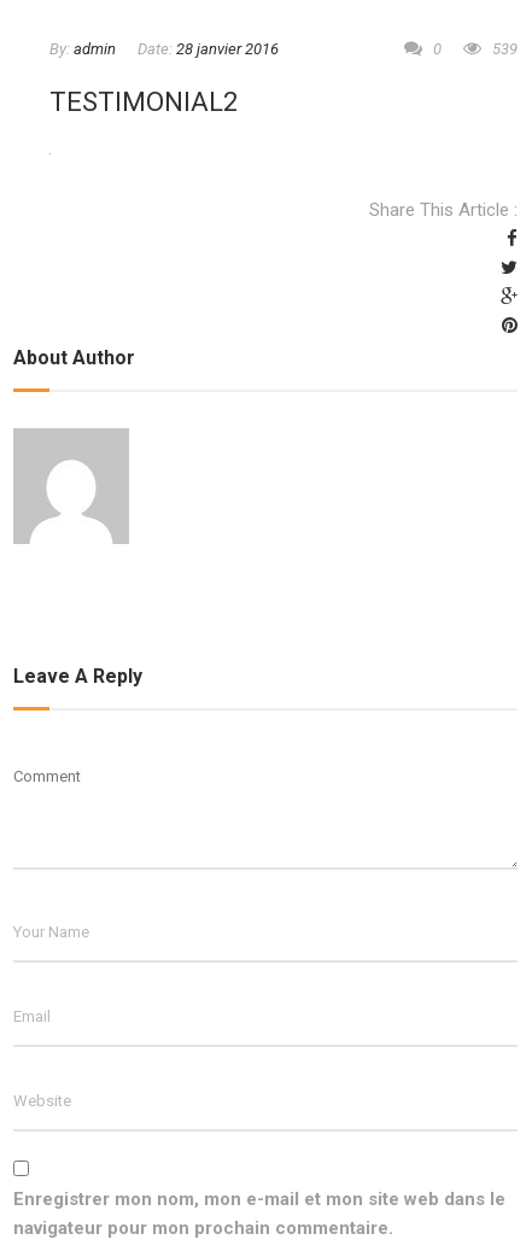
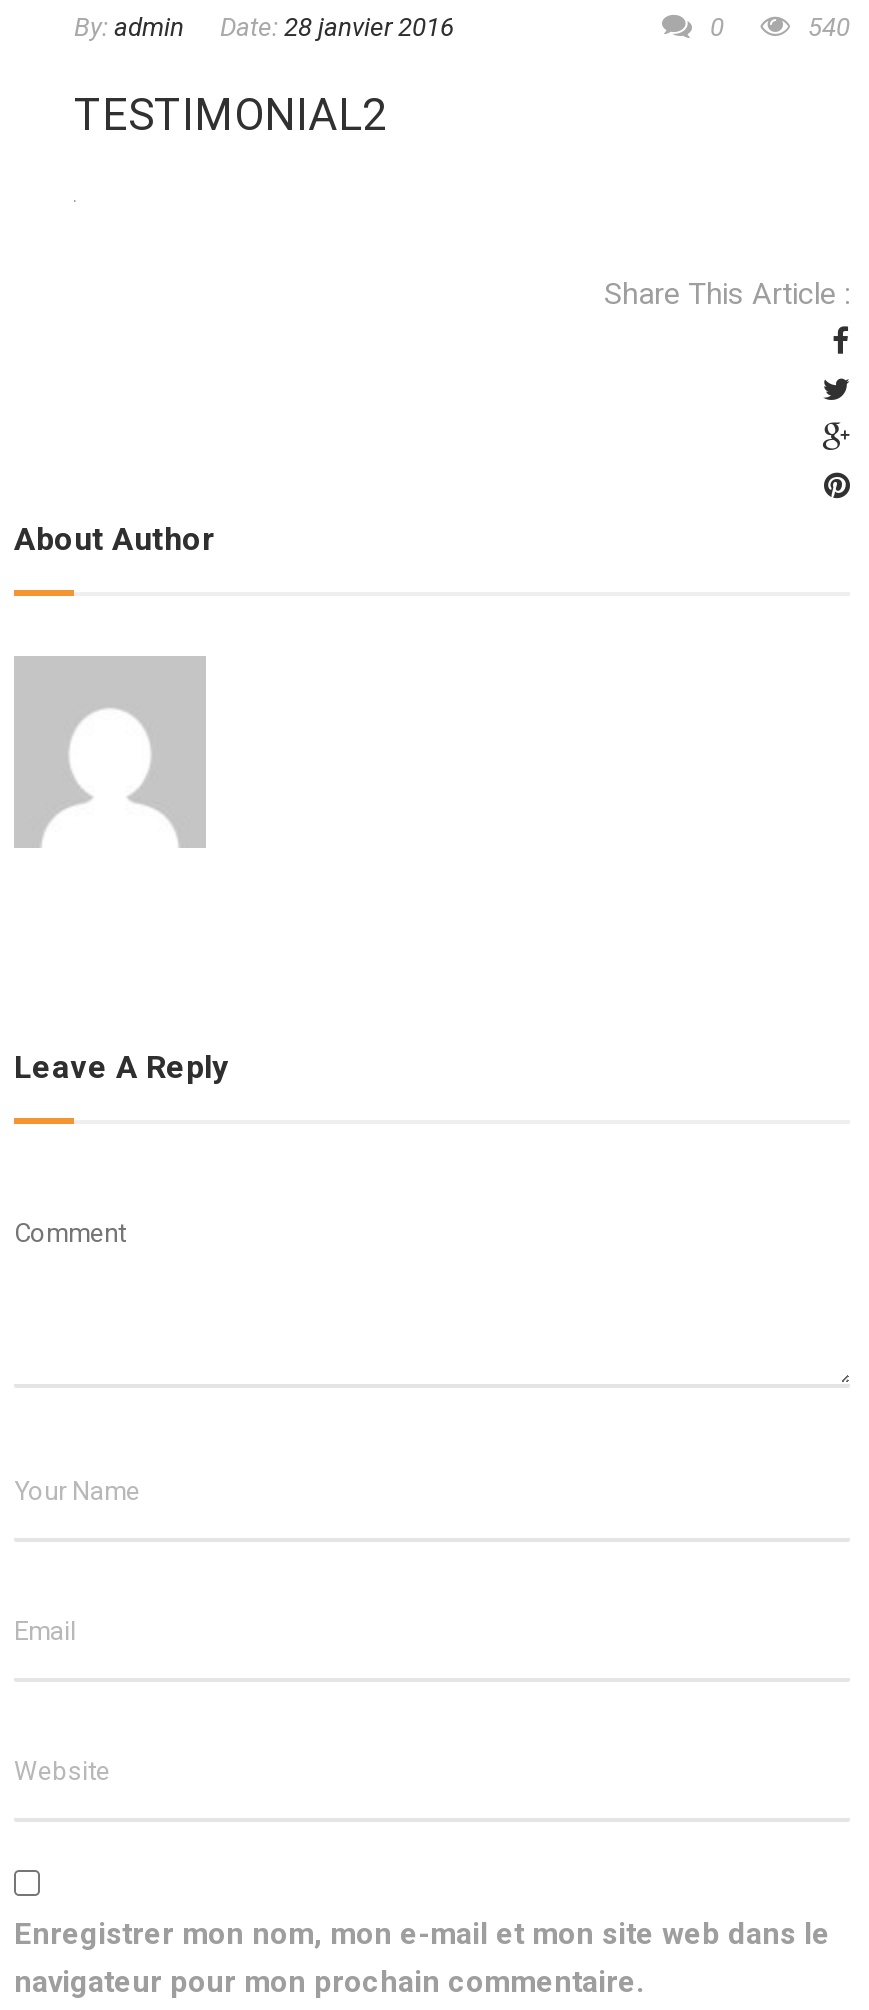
[489,40,518,58] 539 -> [802,12,850,42] 540

